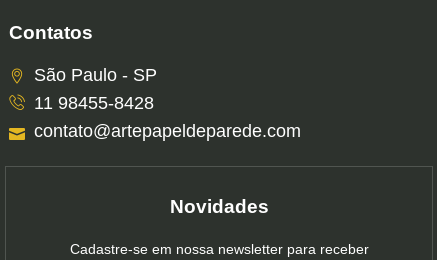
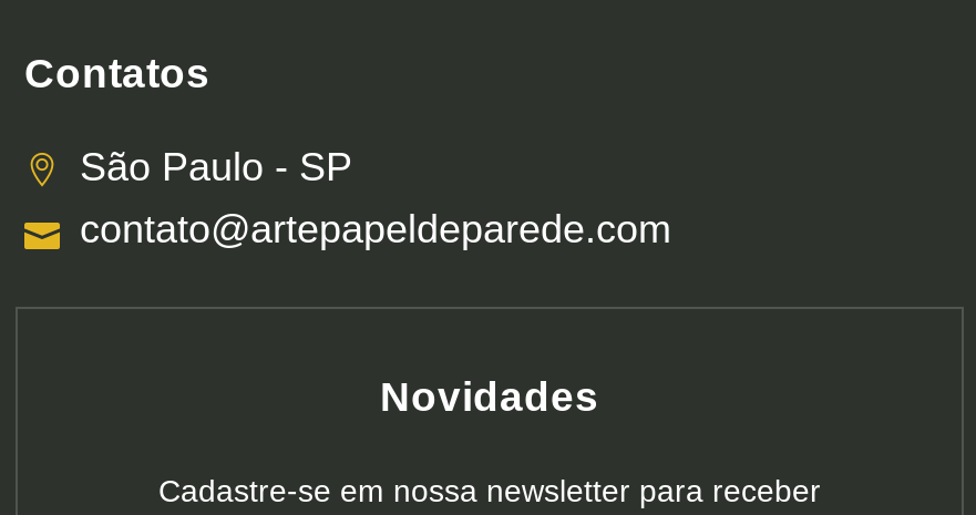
[34,93,154,113] 11 98455-8428 -> none

